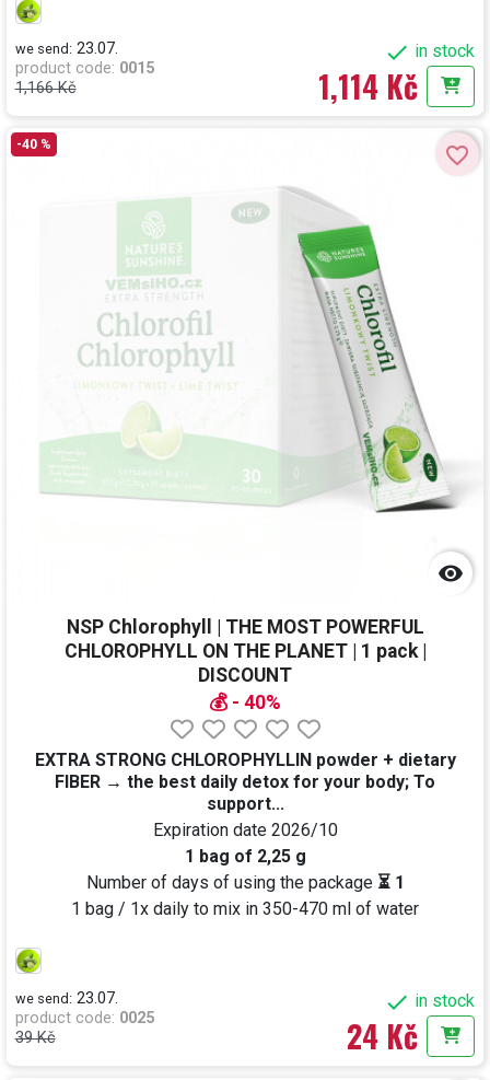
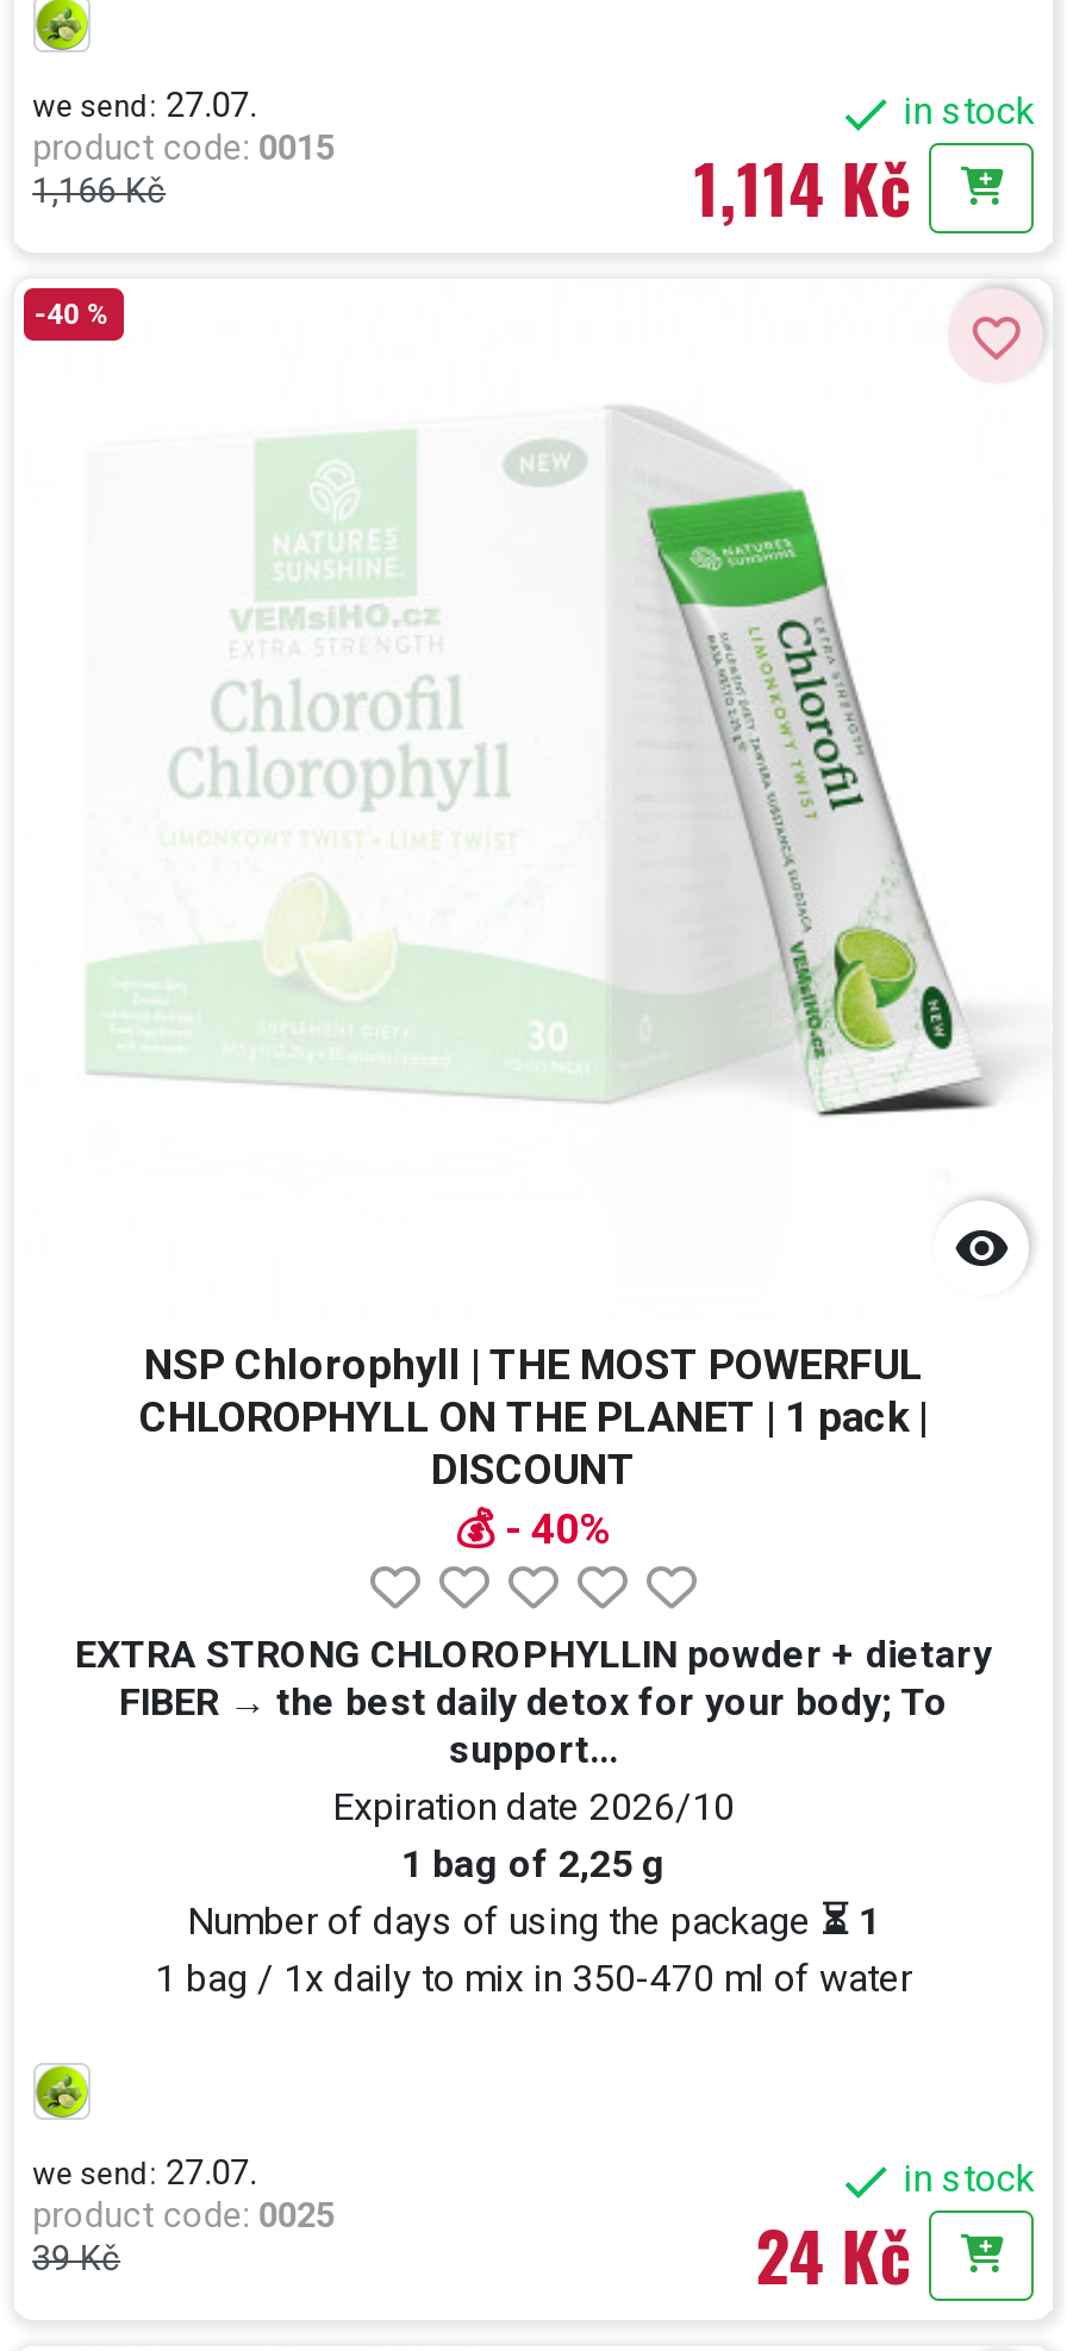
[15,39,118,58] we send: 23.07. -> [32,86,256,126] we send: 27.07.
[15,989,118,1007] we send: 23.07. -> [32,2152,256,2193] we send: 27.07.

